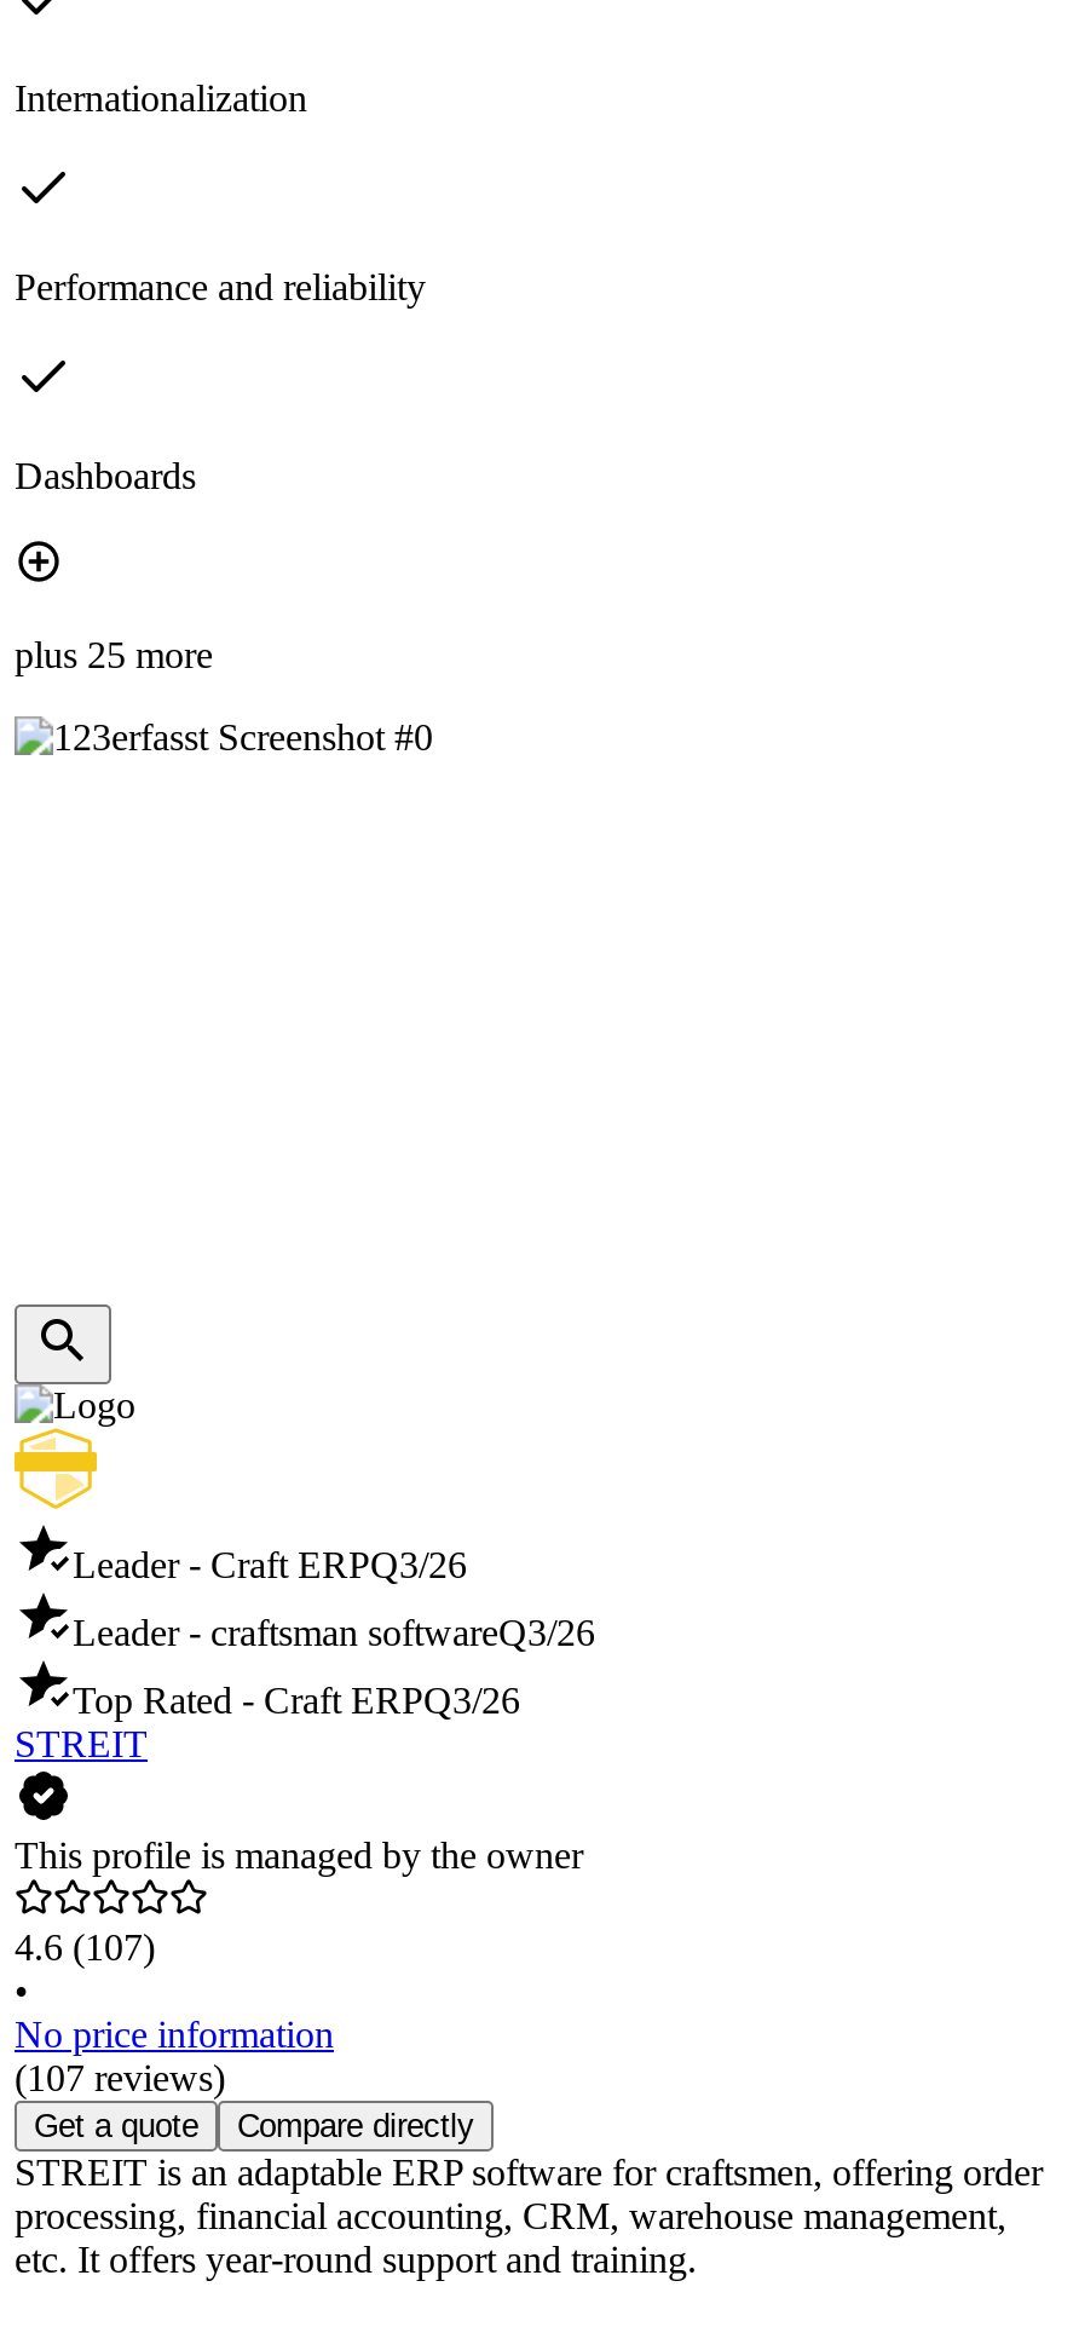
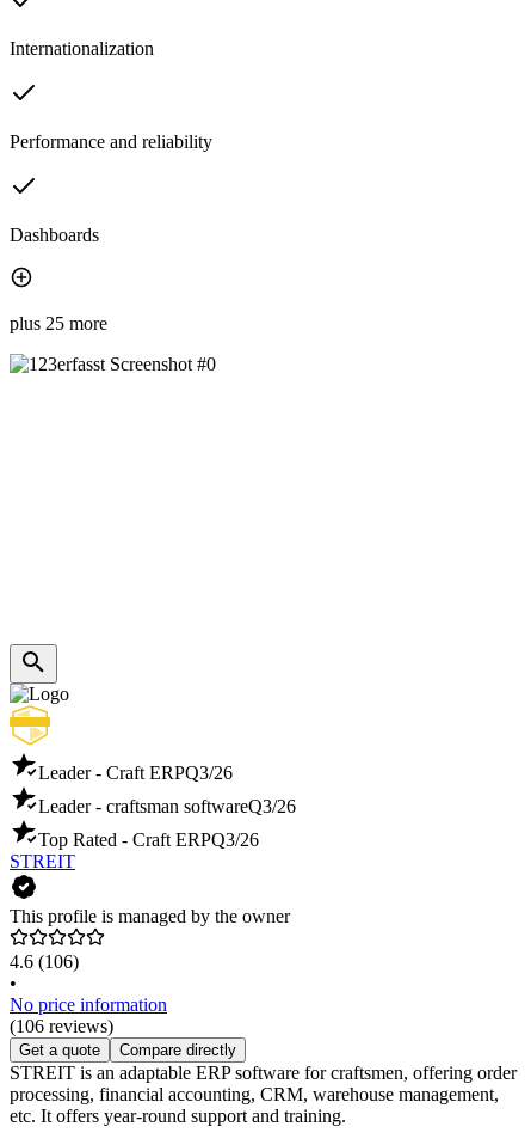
[15,1927,155,1968] 4.6 (107) -> [10,952,79,972] 4.6 (106)
[15,2058,225,2099] (107 reviews) -> [10,1016,113,1037] (106 reviews)

